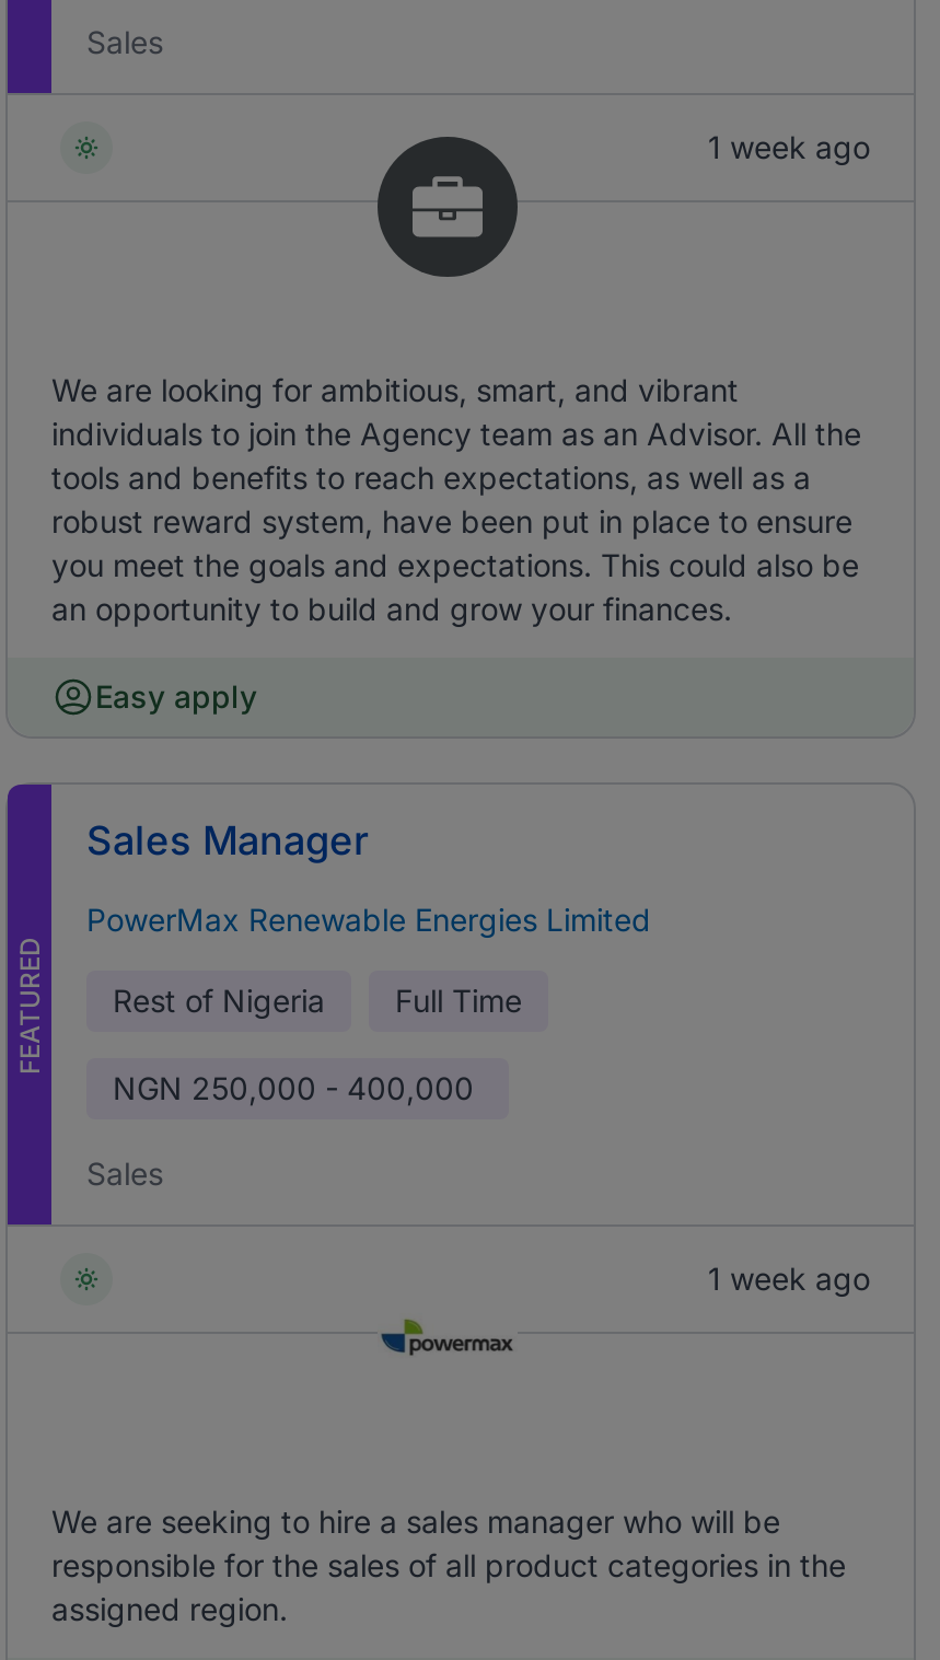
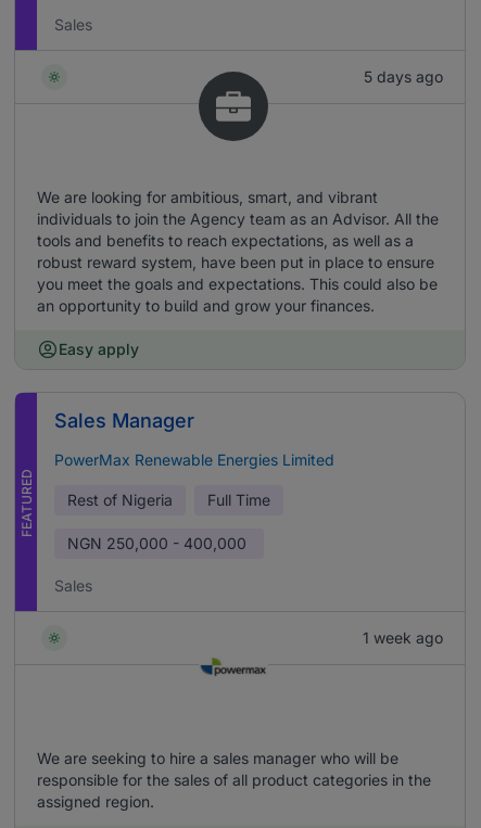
[708,128,870,165] 1 week ago -> [364,67,443,86] 5 days ago

